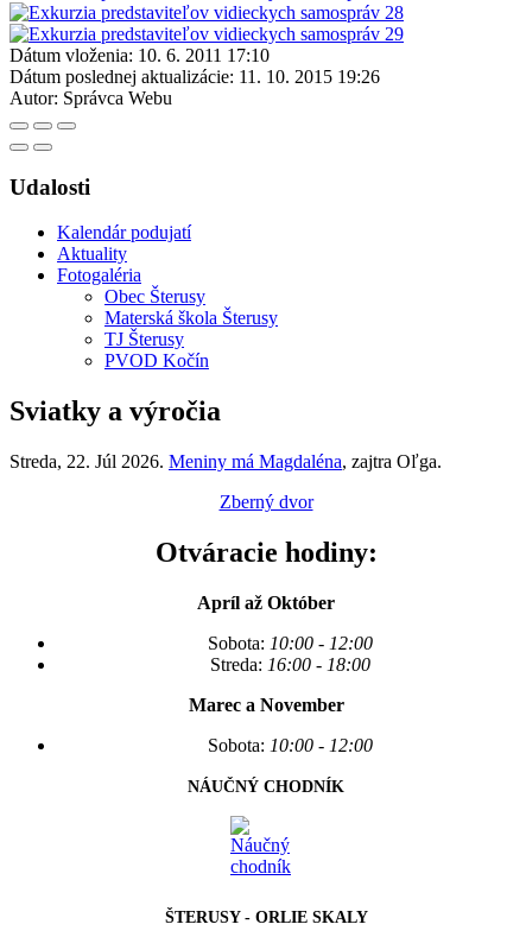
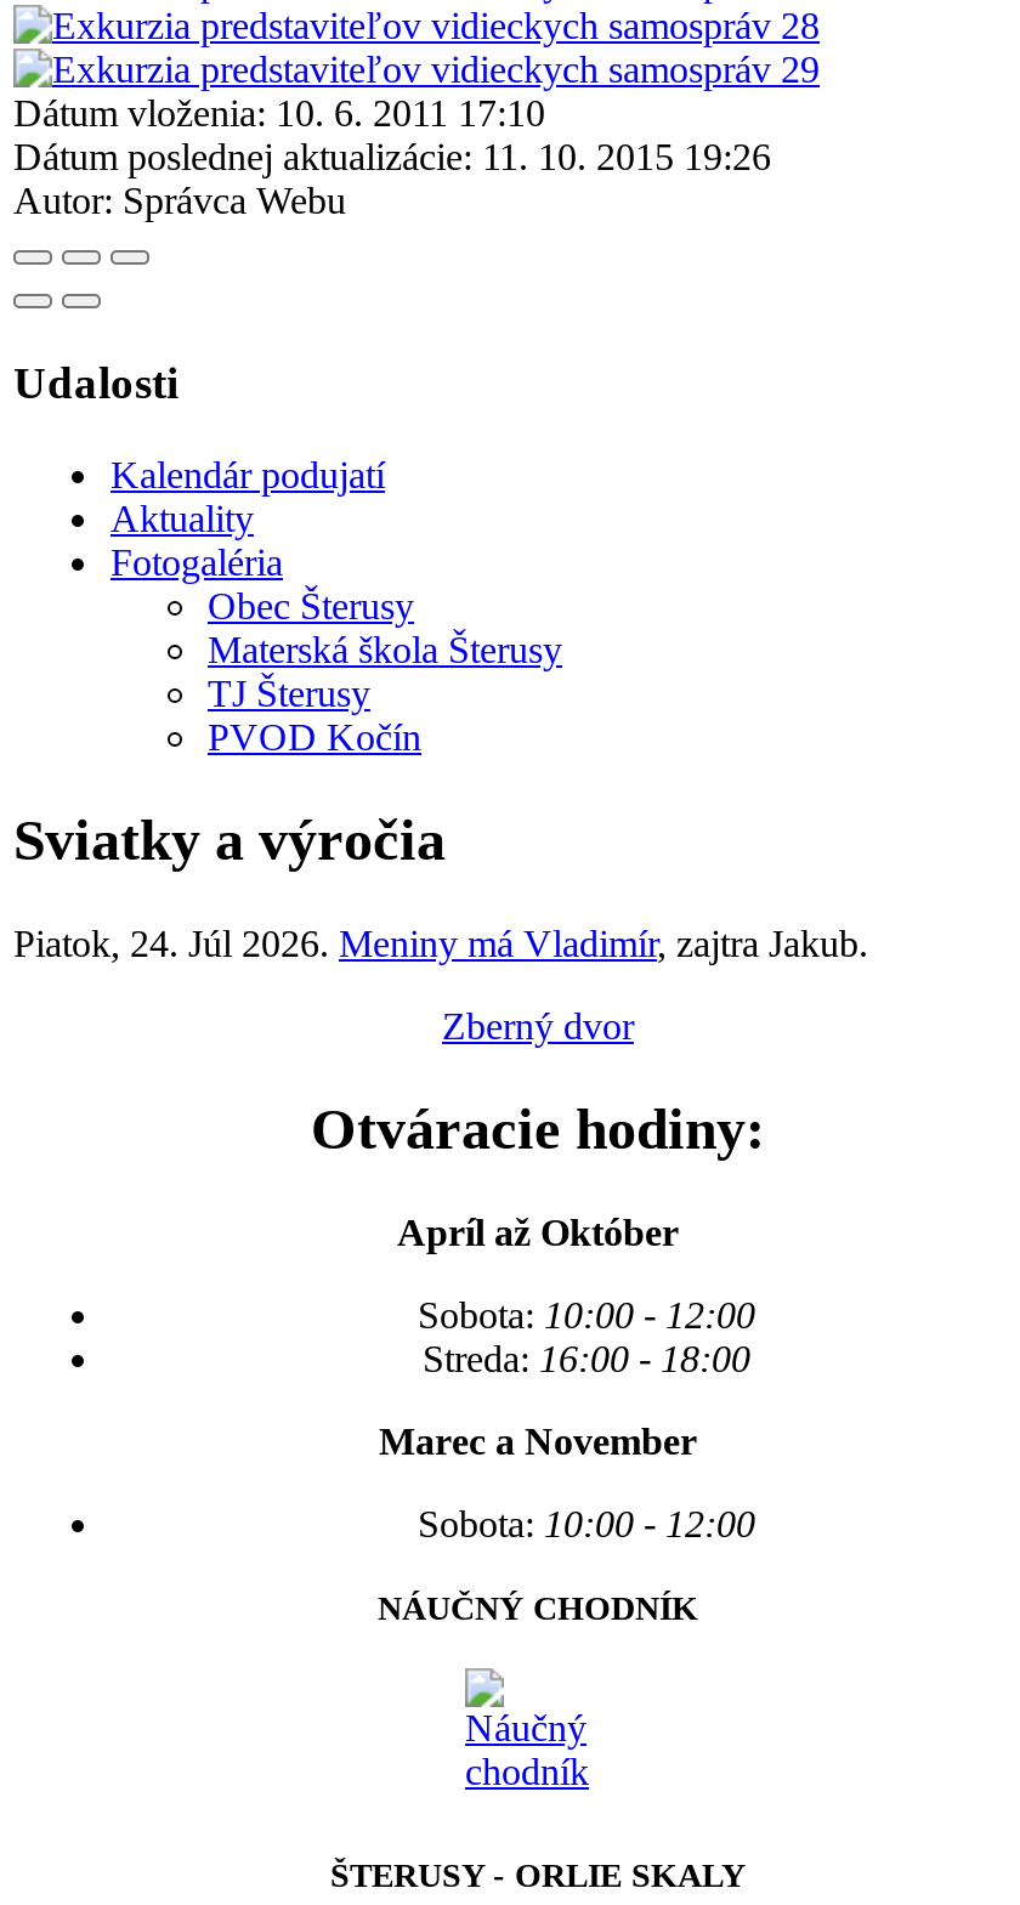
[9,451,442,472] Streda, 22. Júl 2026. Meniny má Magdaléna, zajtra Oľga. -> [13,923,868,964] Piatok, 24. Júl 2026. Meniny má Vladimír, zajtra Jakub.

